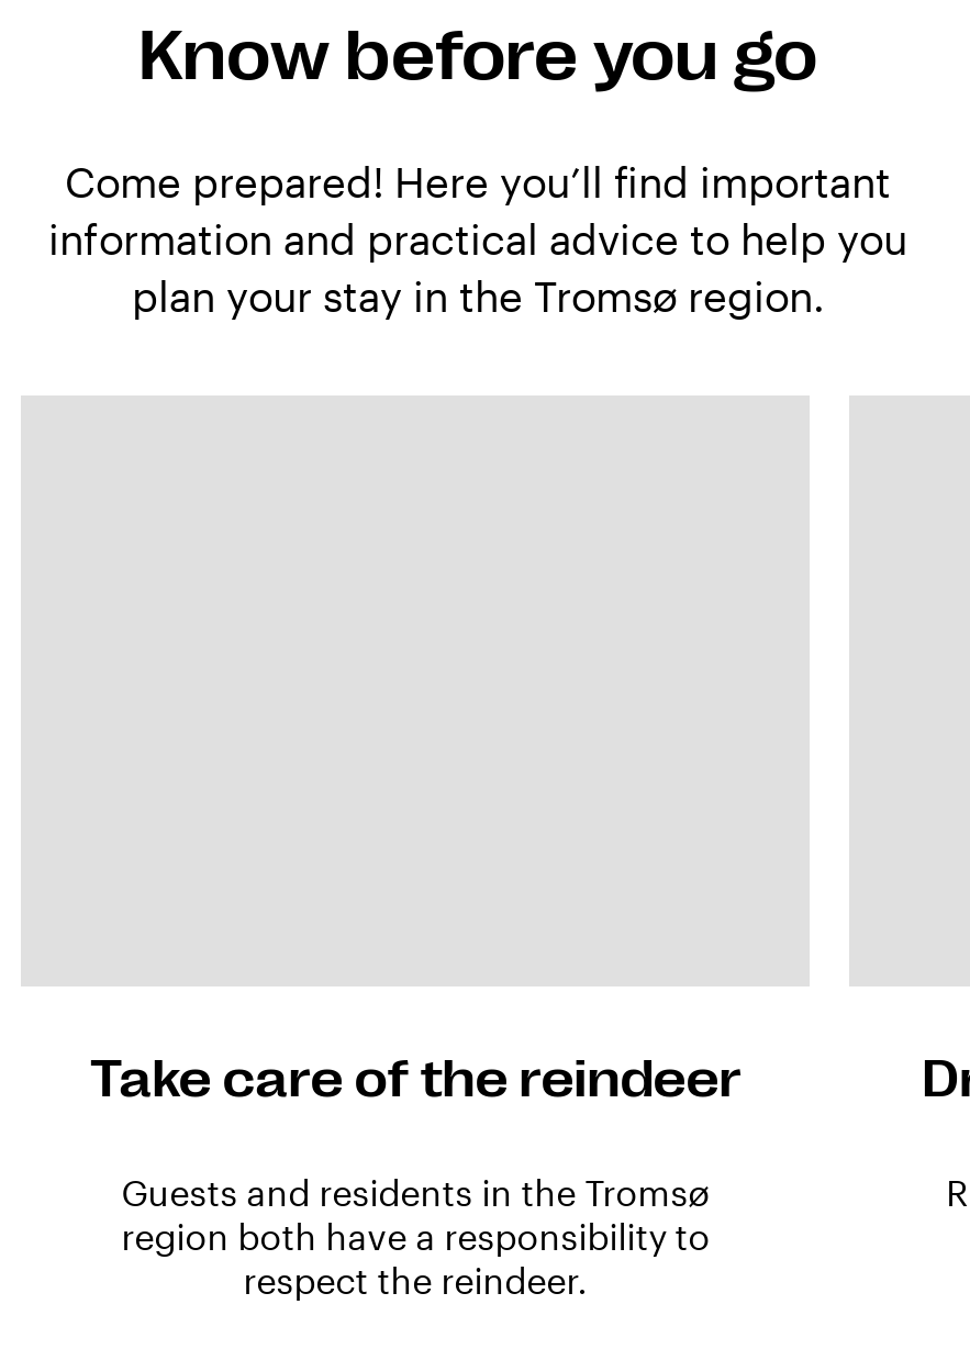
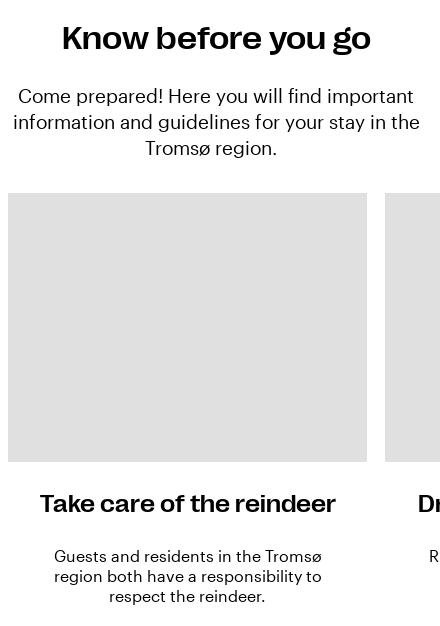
[48,156,907,321] Come prepared! Here you’ll find important | information and practical advice to help you | plan your stay in the Tromsø region. -> [12,84,419,159] Come prepared! Here you will find important | information and guidelines for your stay in the | Tromsø region.

